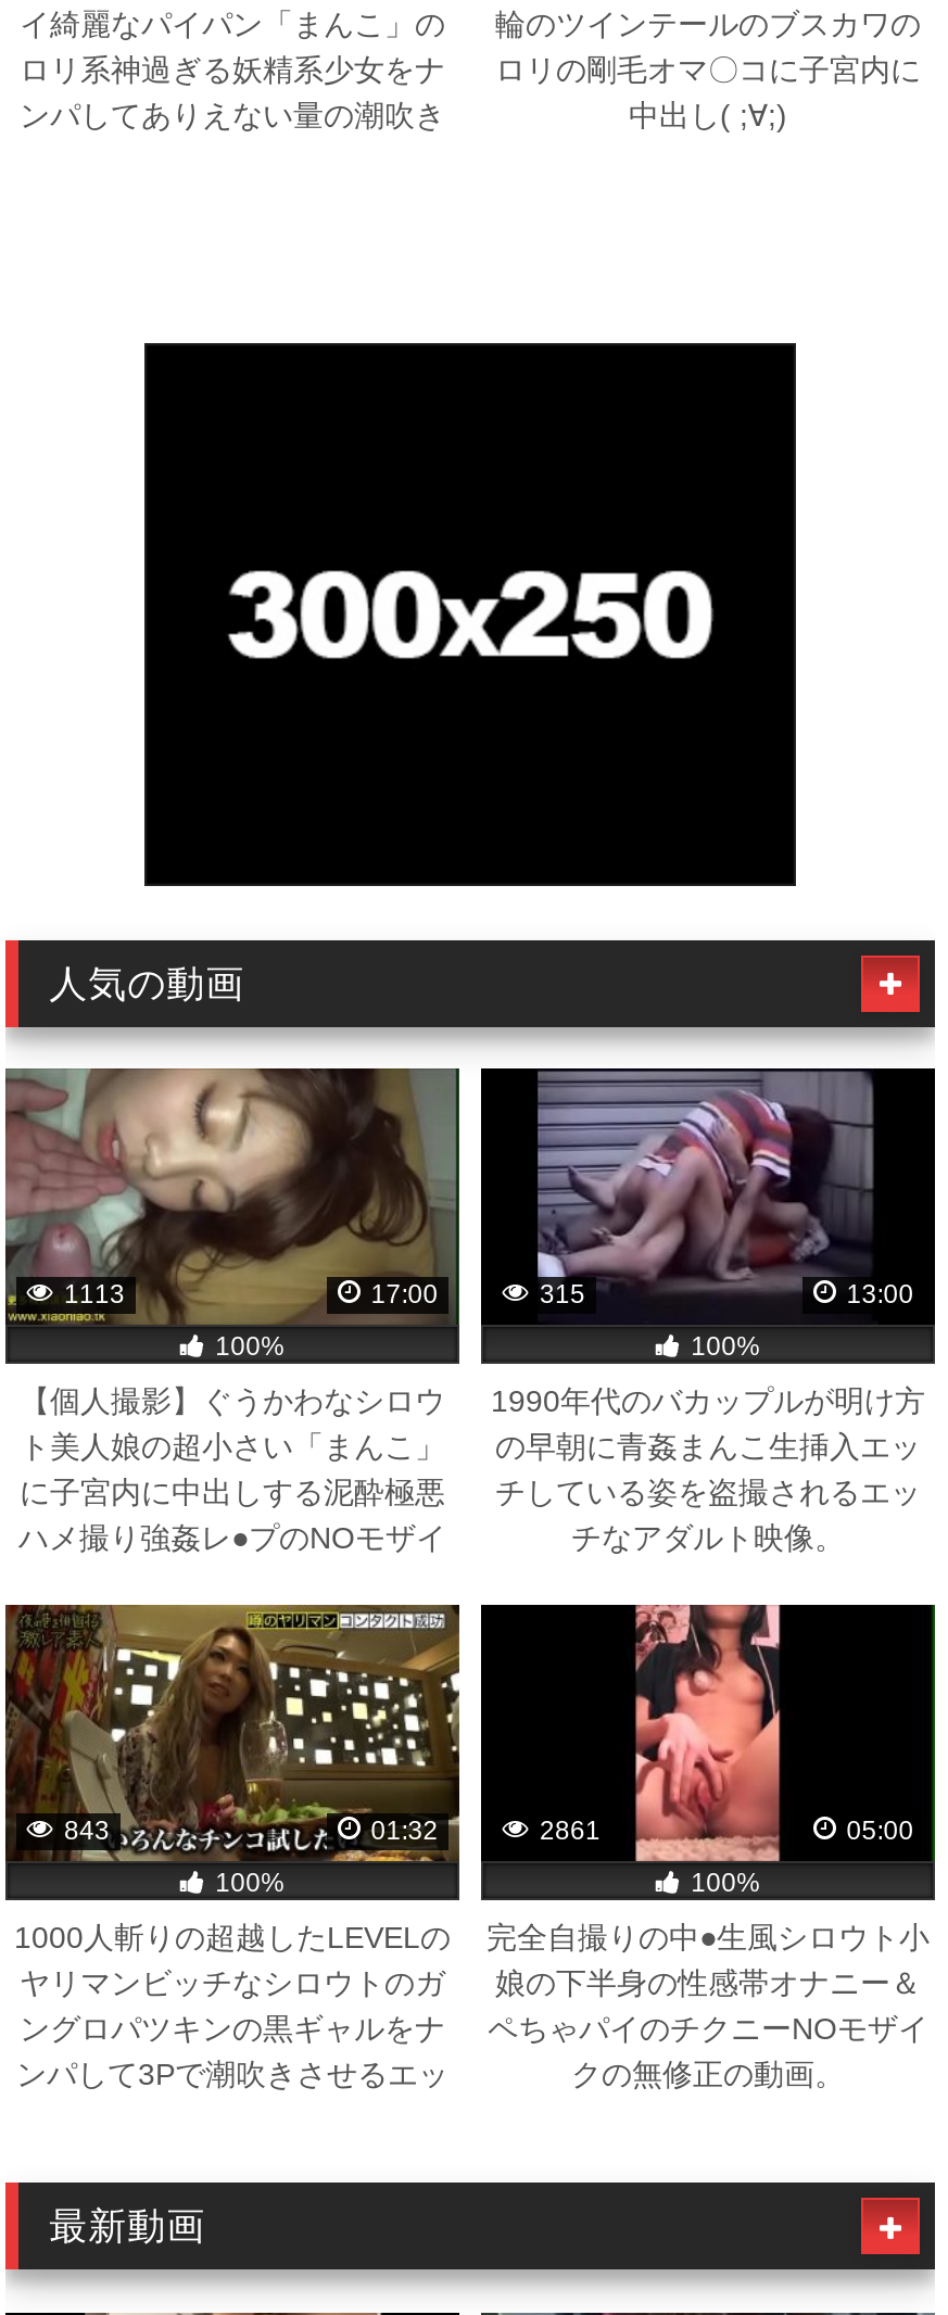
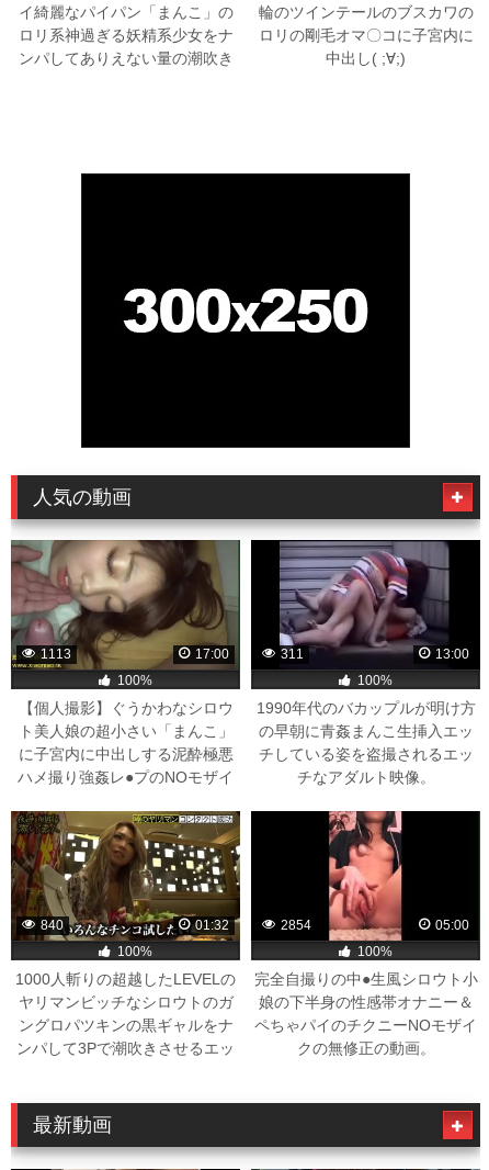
[533,1280,585,1311] 315 -> [277,647,304,662] 311
[58,1816,110,1847] 843 -> [37,918,64,933] 840
[533,1816,601,1847] 2861 -> [277,918,311,933] 2854

